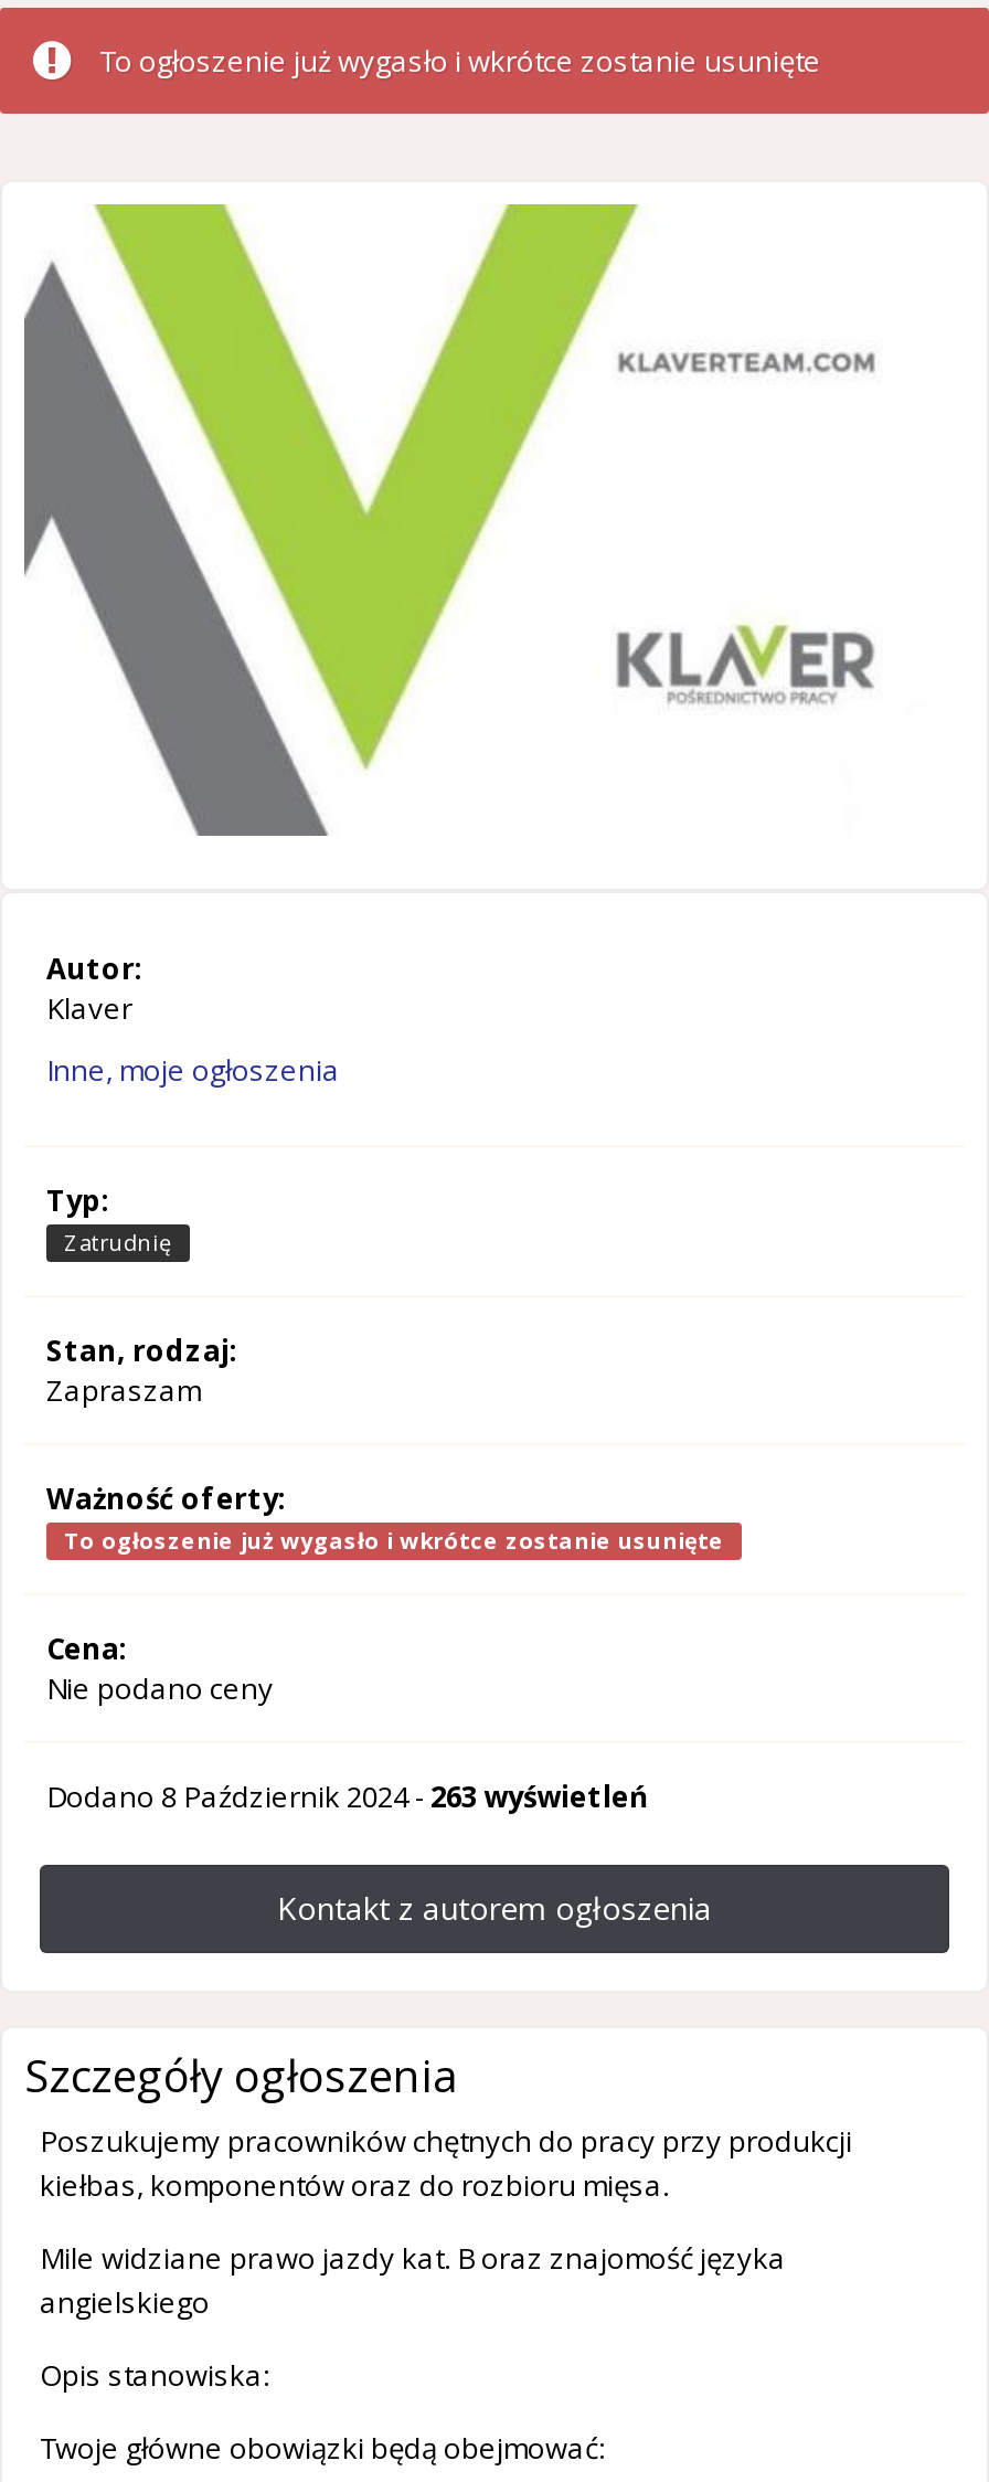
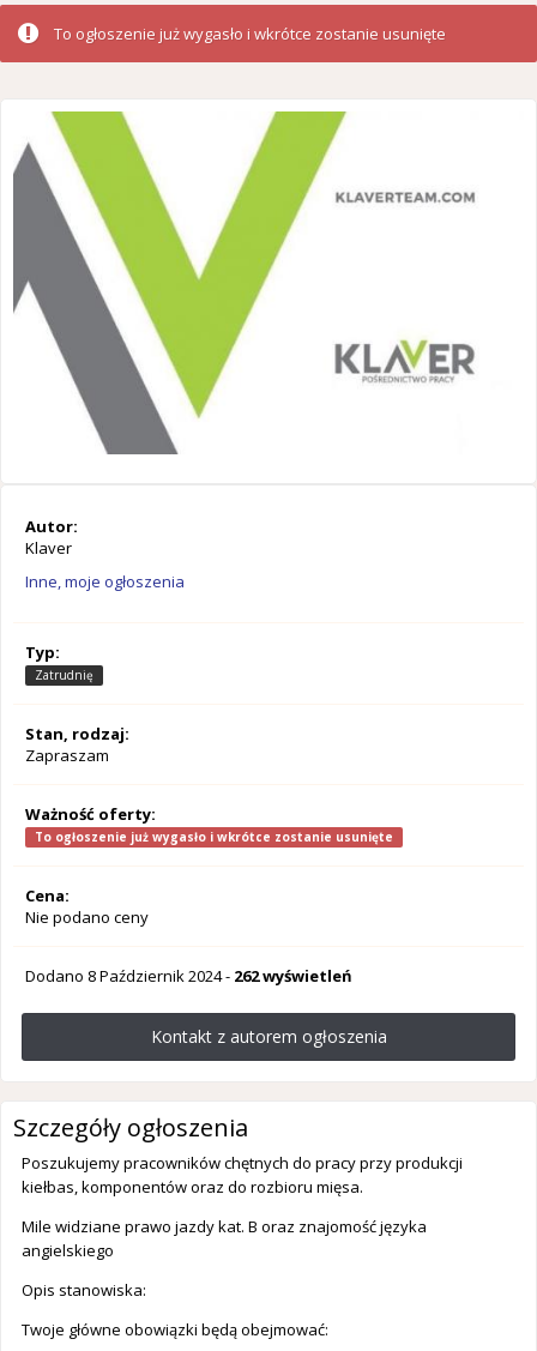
[46,1776,649,1816] Dodano 8 Październik 2024- 263 wyświetleń -> [25,965,352,987] Dodano 8 Październik 2024- 262 wyświetleń

